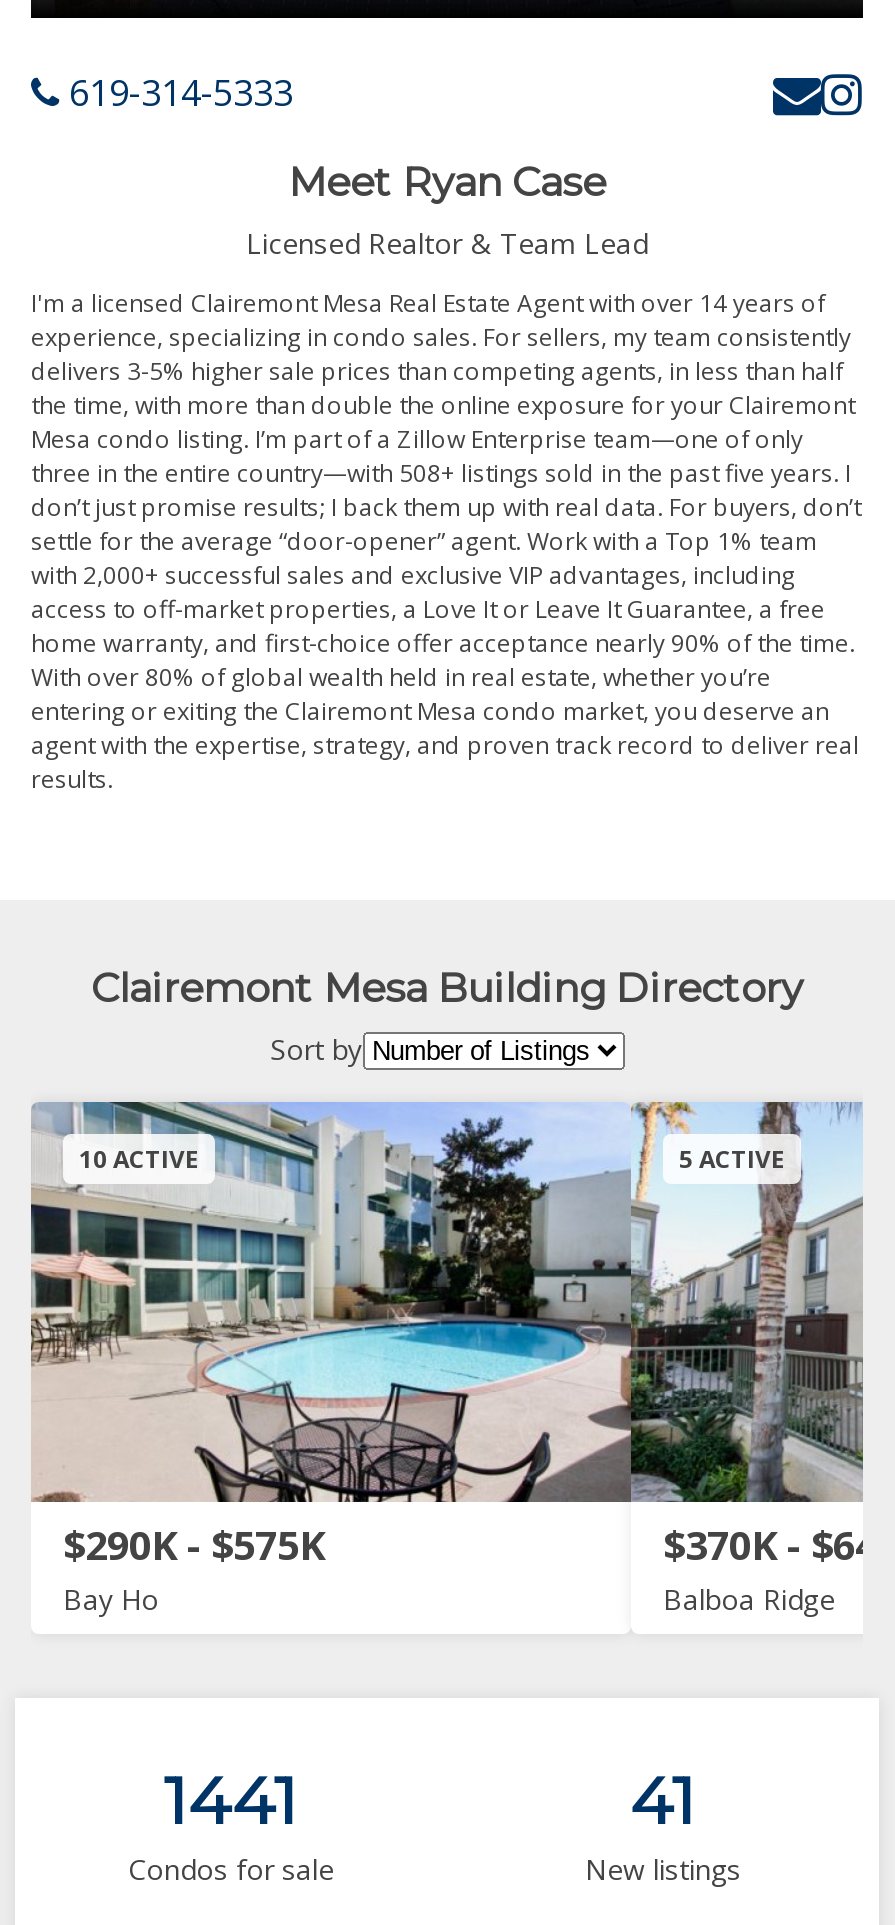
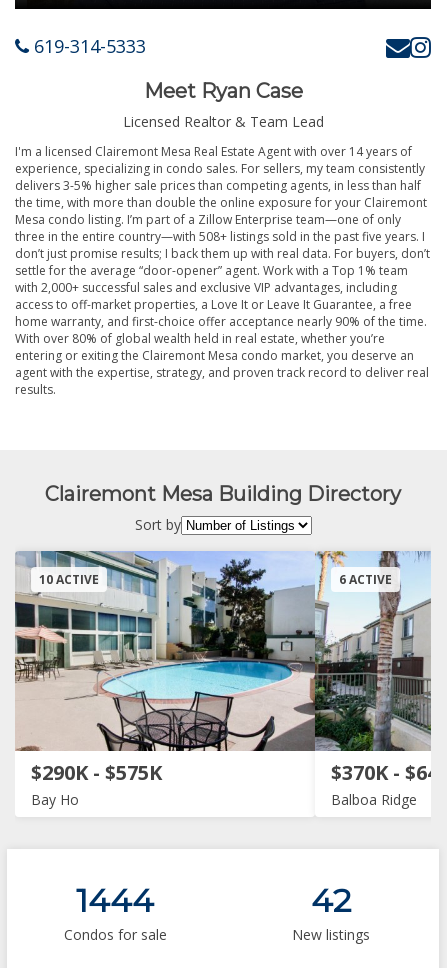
[679,1142,785,1176] 5 ACTIVE -> [339,571,392,588] 6 ACTIVE
[164,1762,298,1840] 1441 -> [76,881,154,920] 1444
[630,1762,696,1840] 41 -> [311,881,351,920] 42

